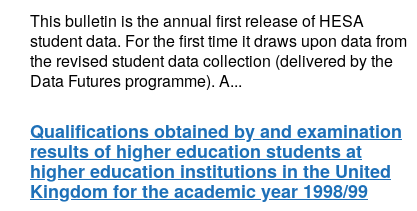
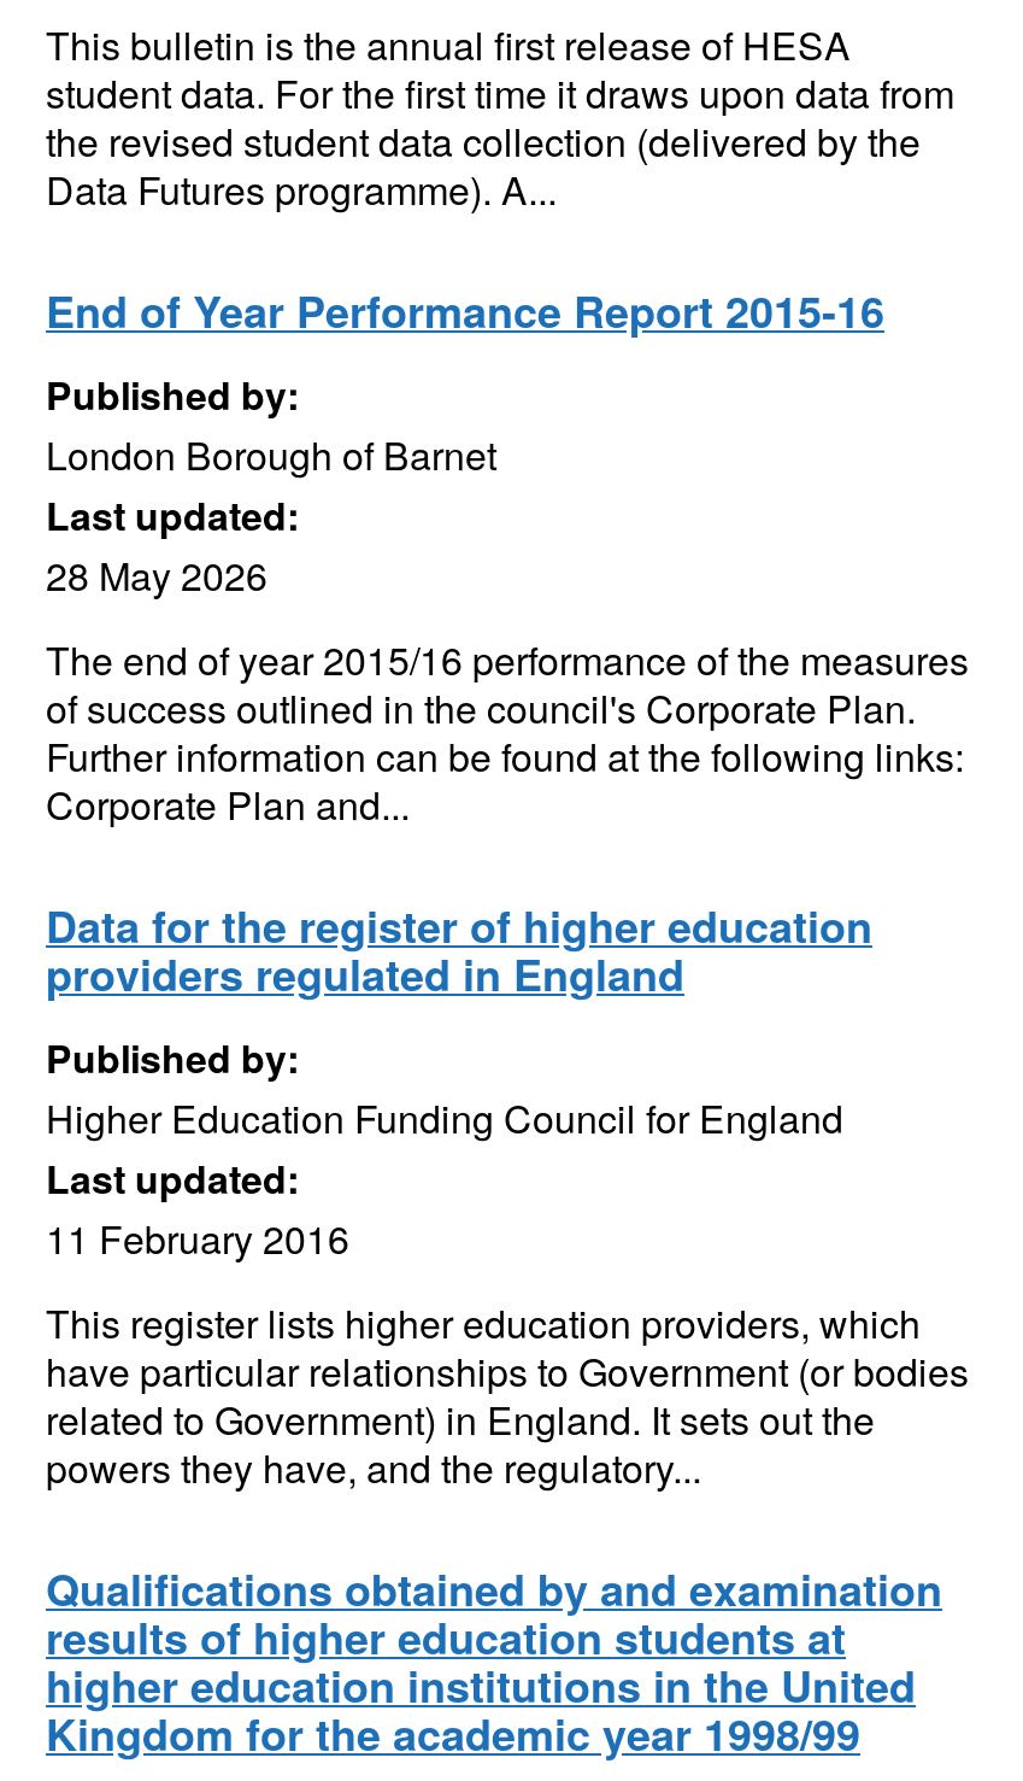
none -> [46,280,969,1495] End of Year Performance Report 2015-16 | Published by: | London Borough of Barnet | Last updated: | 28 May 2026 | The end of year 2015/16 performance of the measures | of success outlined in the council's Corporate Plan. | Further information can be found at the following links: | Corporate Plan and... | Data for the register of higher education | providers regulated in England | Published by: | Higher Education Funding Council for England | Last updated: | 11 February 2016 | This register lists higher education providers, which | have particular relationships to Government (or bodies | related to Government) in England. It sets out the | powers they have, and the regulatory...

